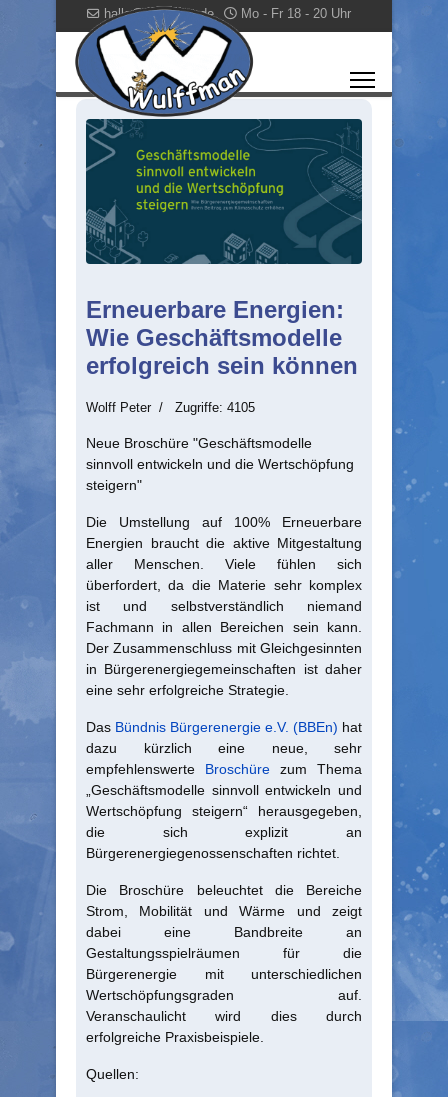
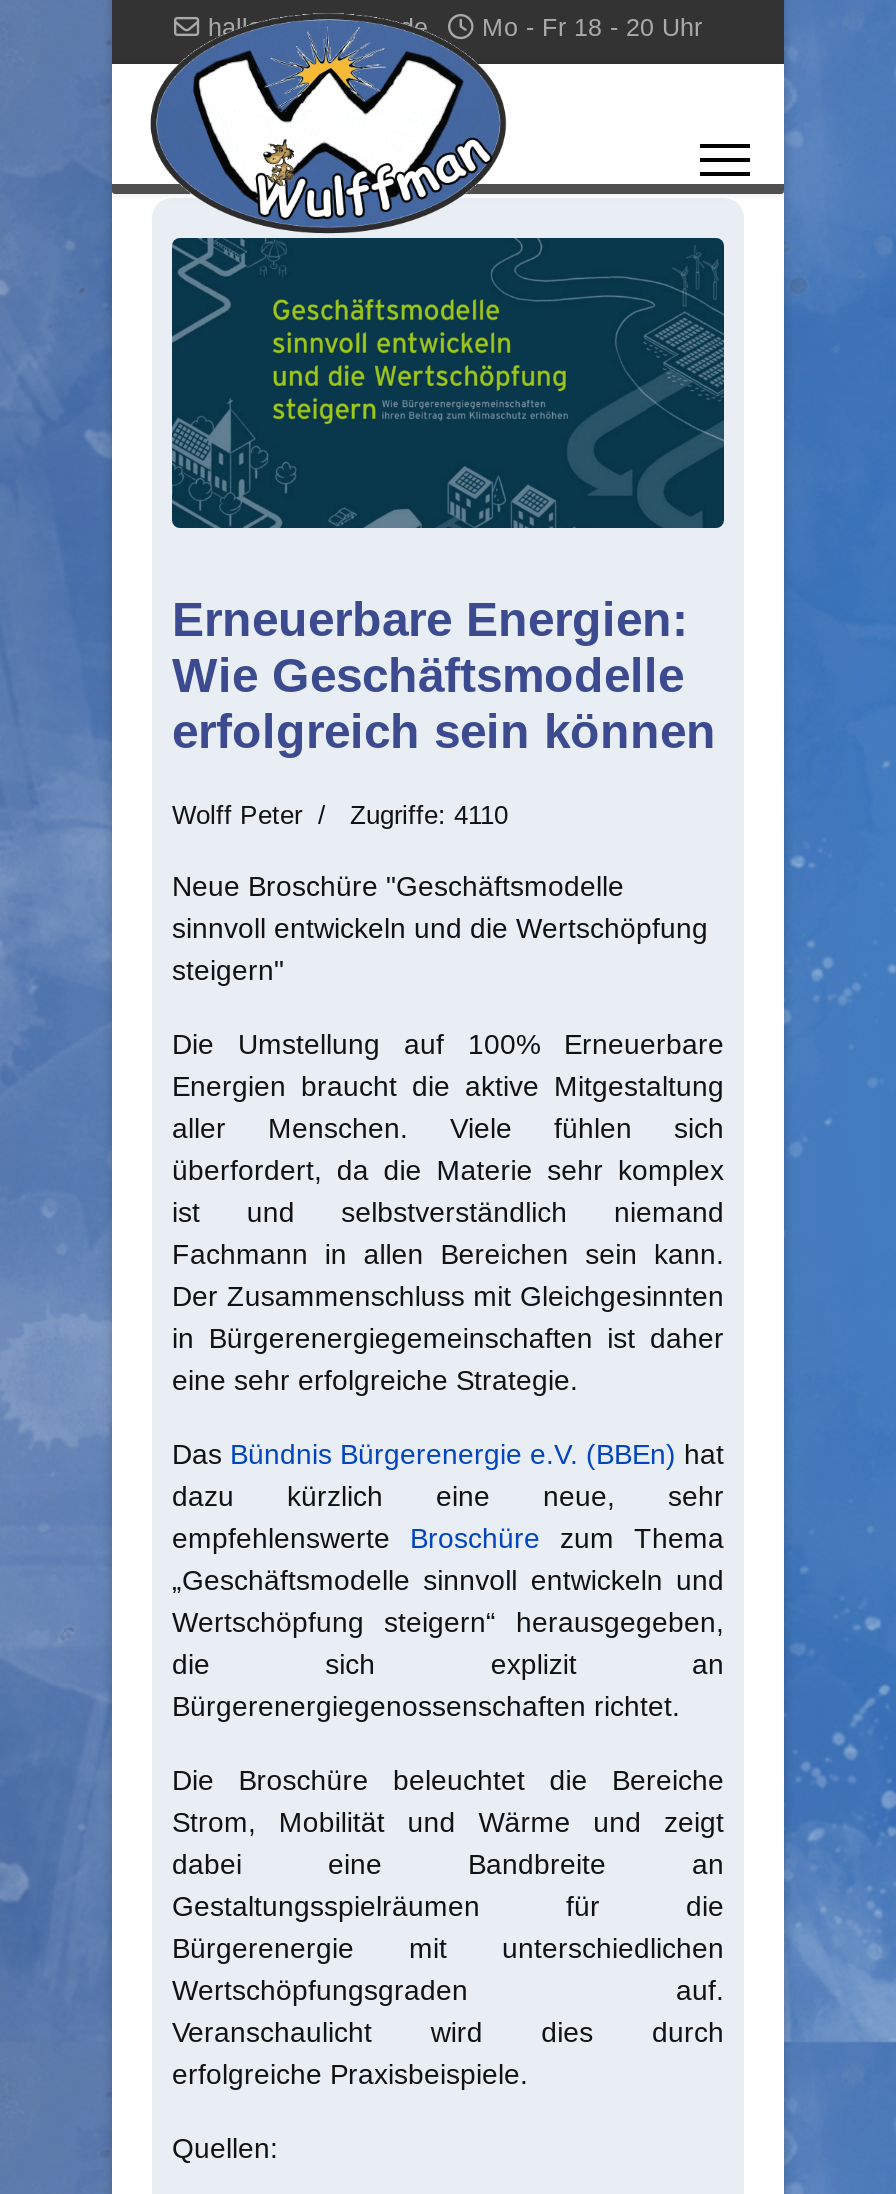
[86,399,255,414] Wolff Peter Zugriffe: 4105 -> [172,799,508,829] Wolff Peter Zugriffe: 4110

